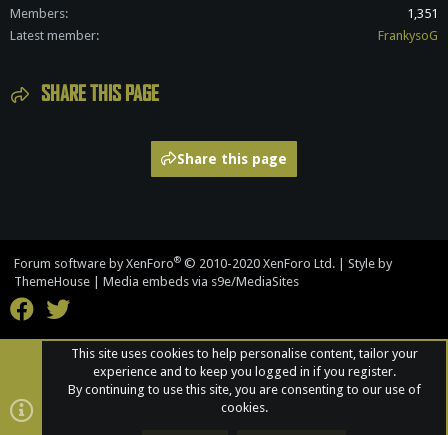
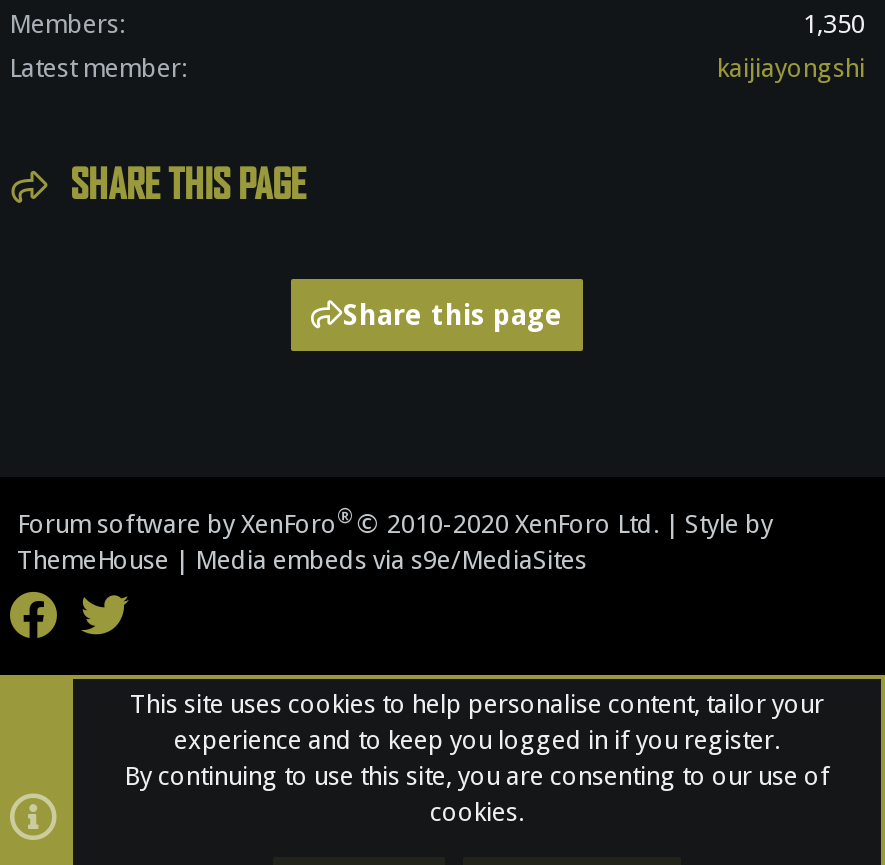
[407,6,438,21] 1,351 -> [803,9,865,39] 1,350
[378,28,438,43] FrankysoG -> [717,53,865,83] kaijiayongshi

